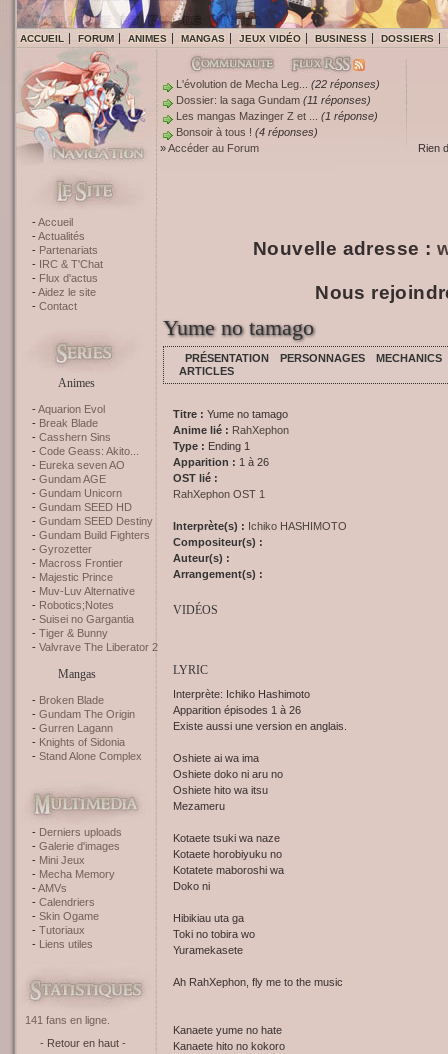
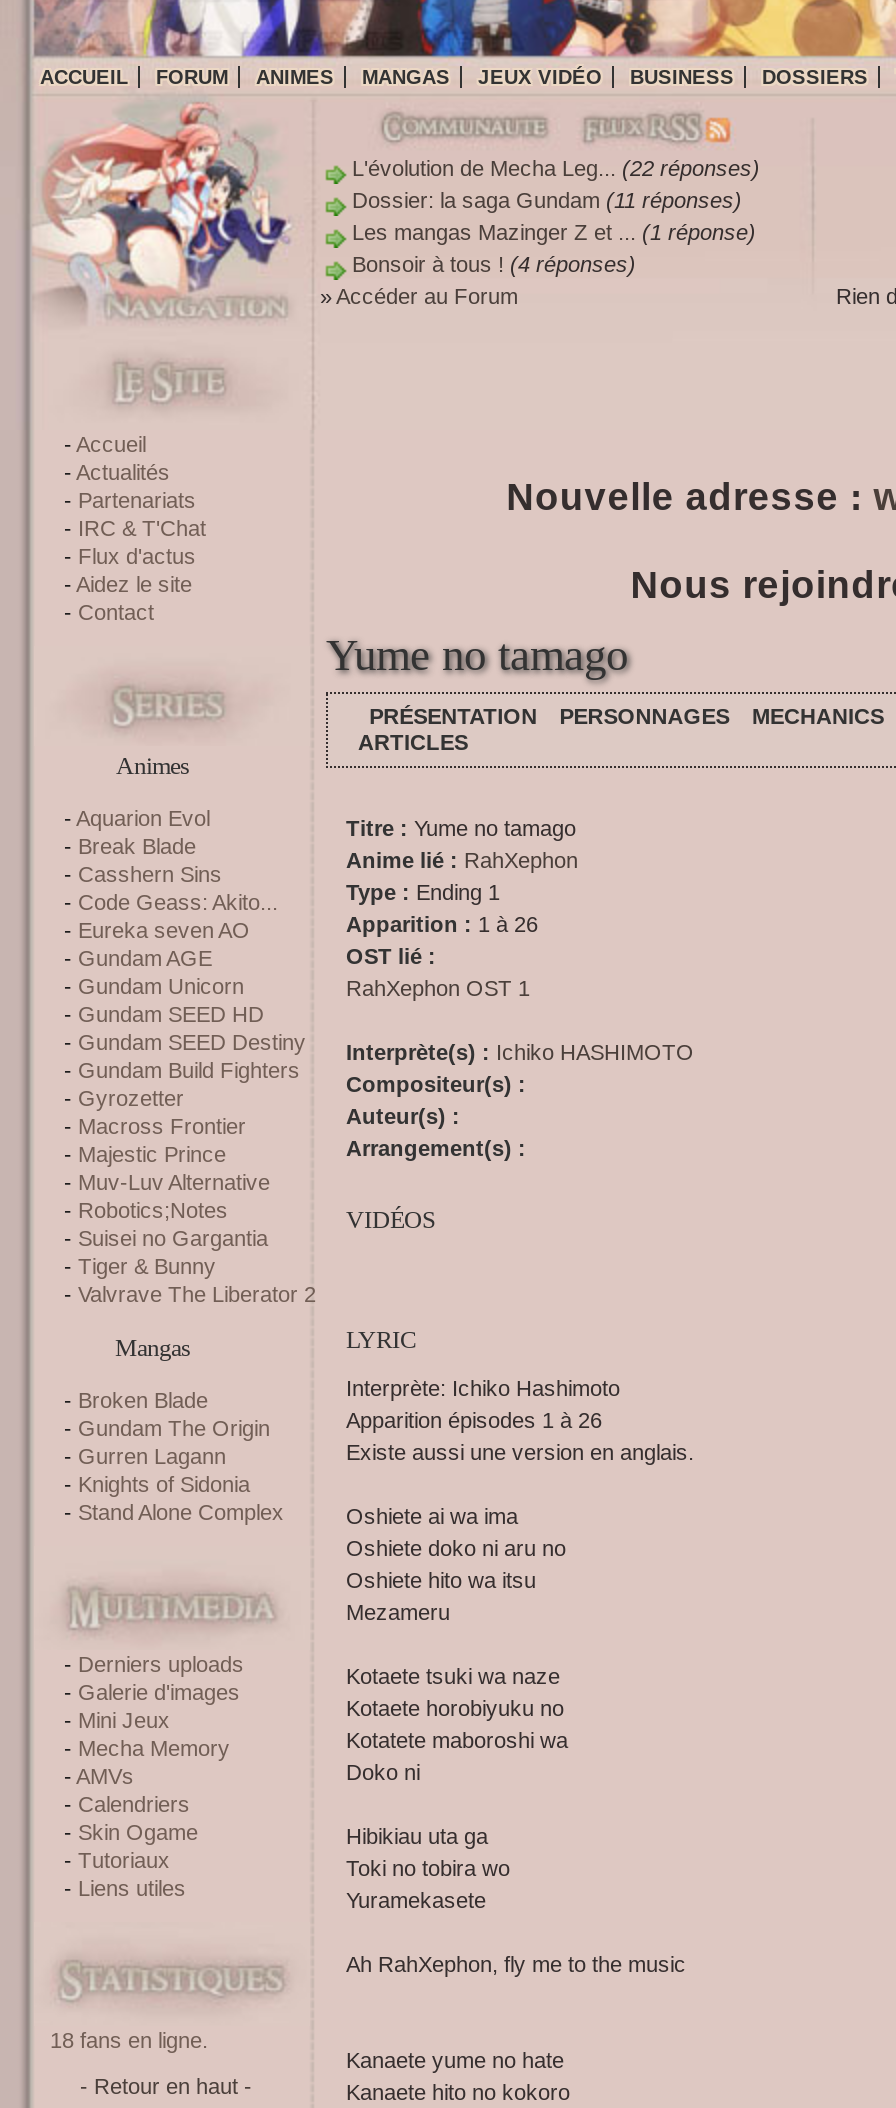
[25,1014,110,1026] 141 fans en ligne. -> [50,2028,208,2052] 18 fans en ligne.

